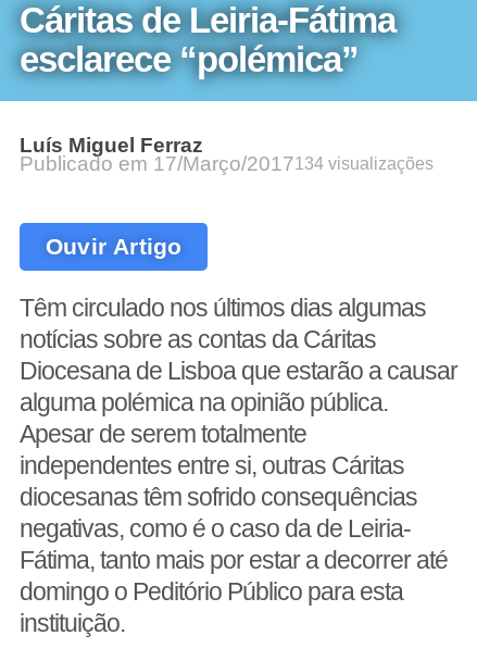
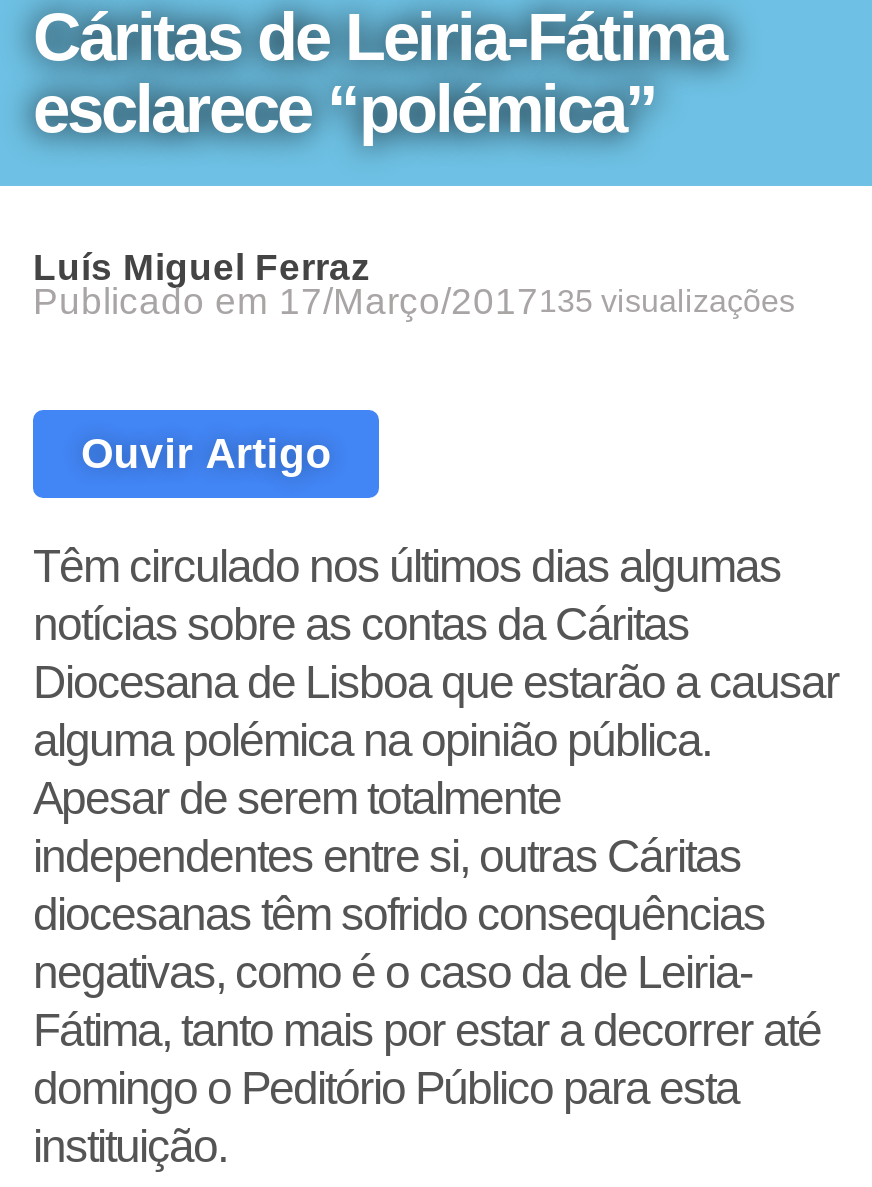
[20,152,434,175] Publicado em 17/Março/2017134 visualizações -> [33,280,795,322] Publicado em 17/Março/2017135 visualizações

